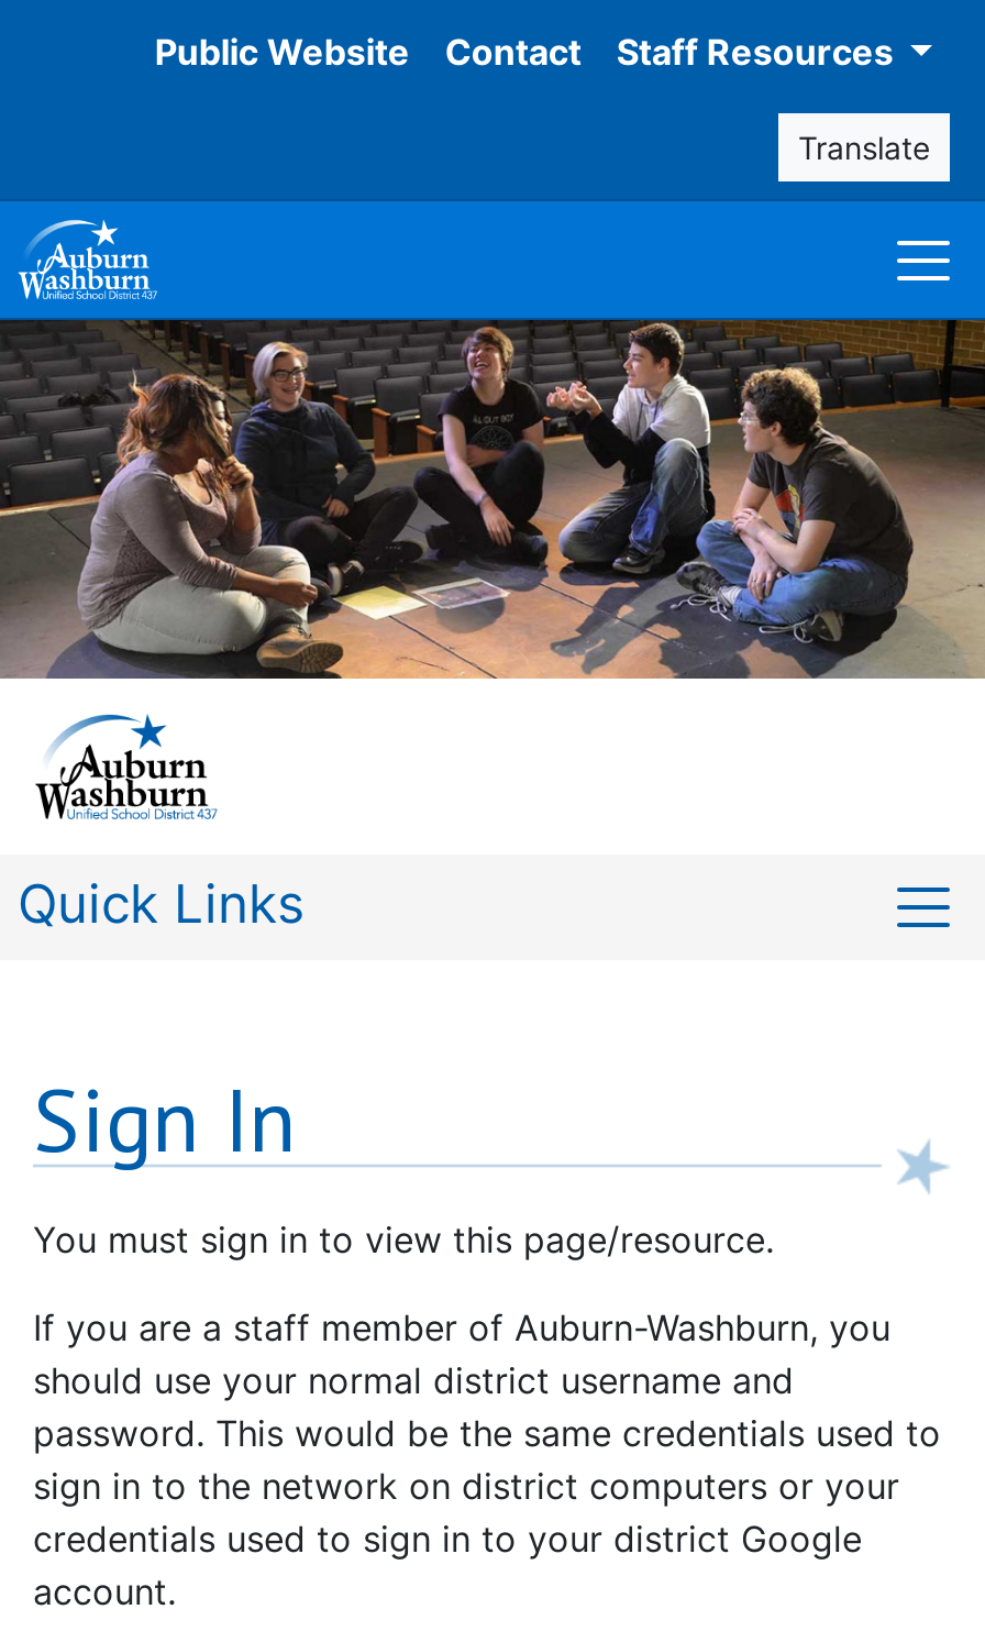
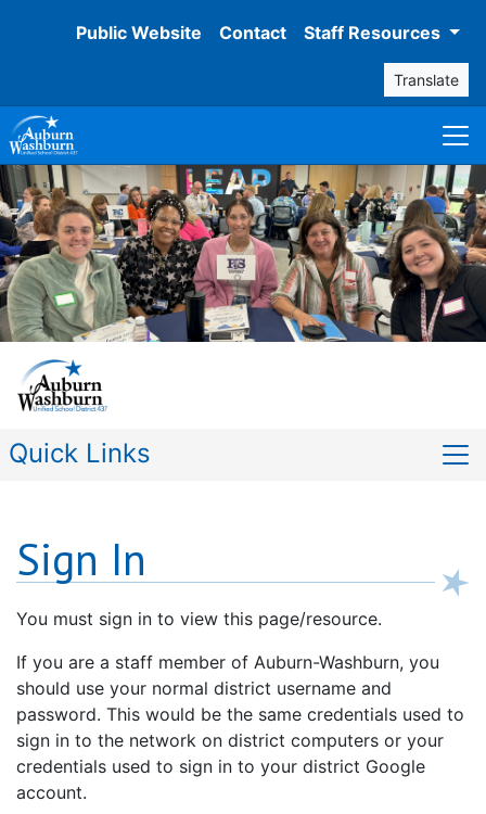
[7,318,978,681] [image] -> [3,164,483,343] [image]

